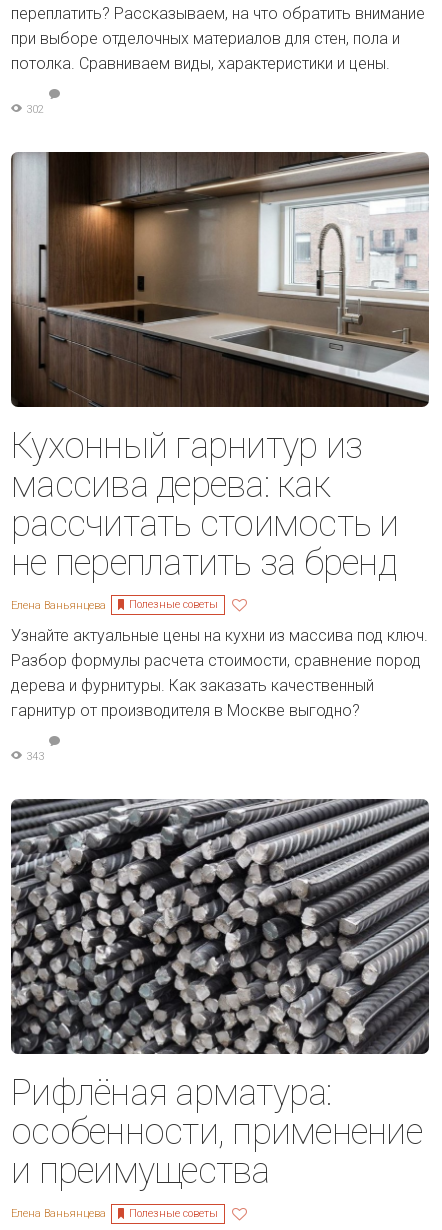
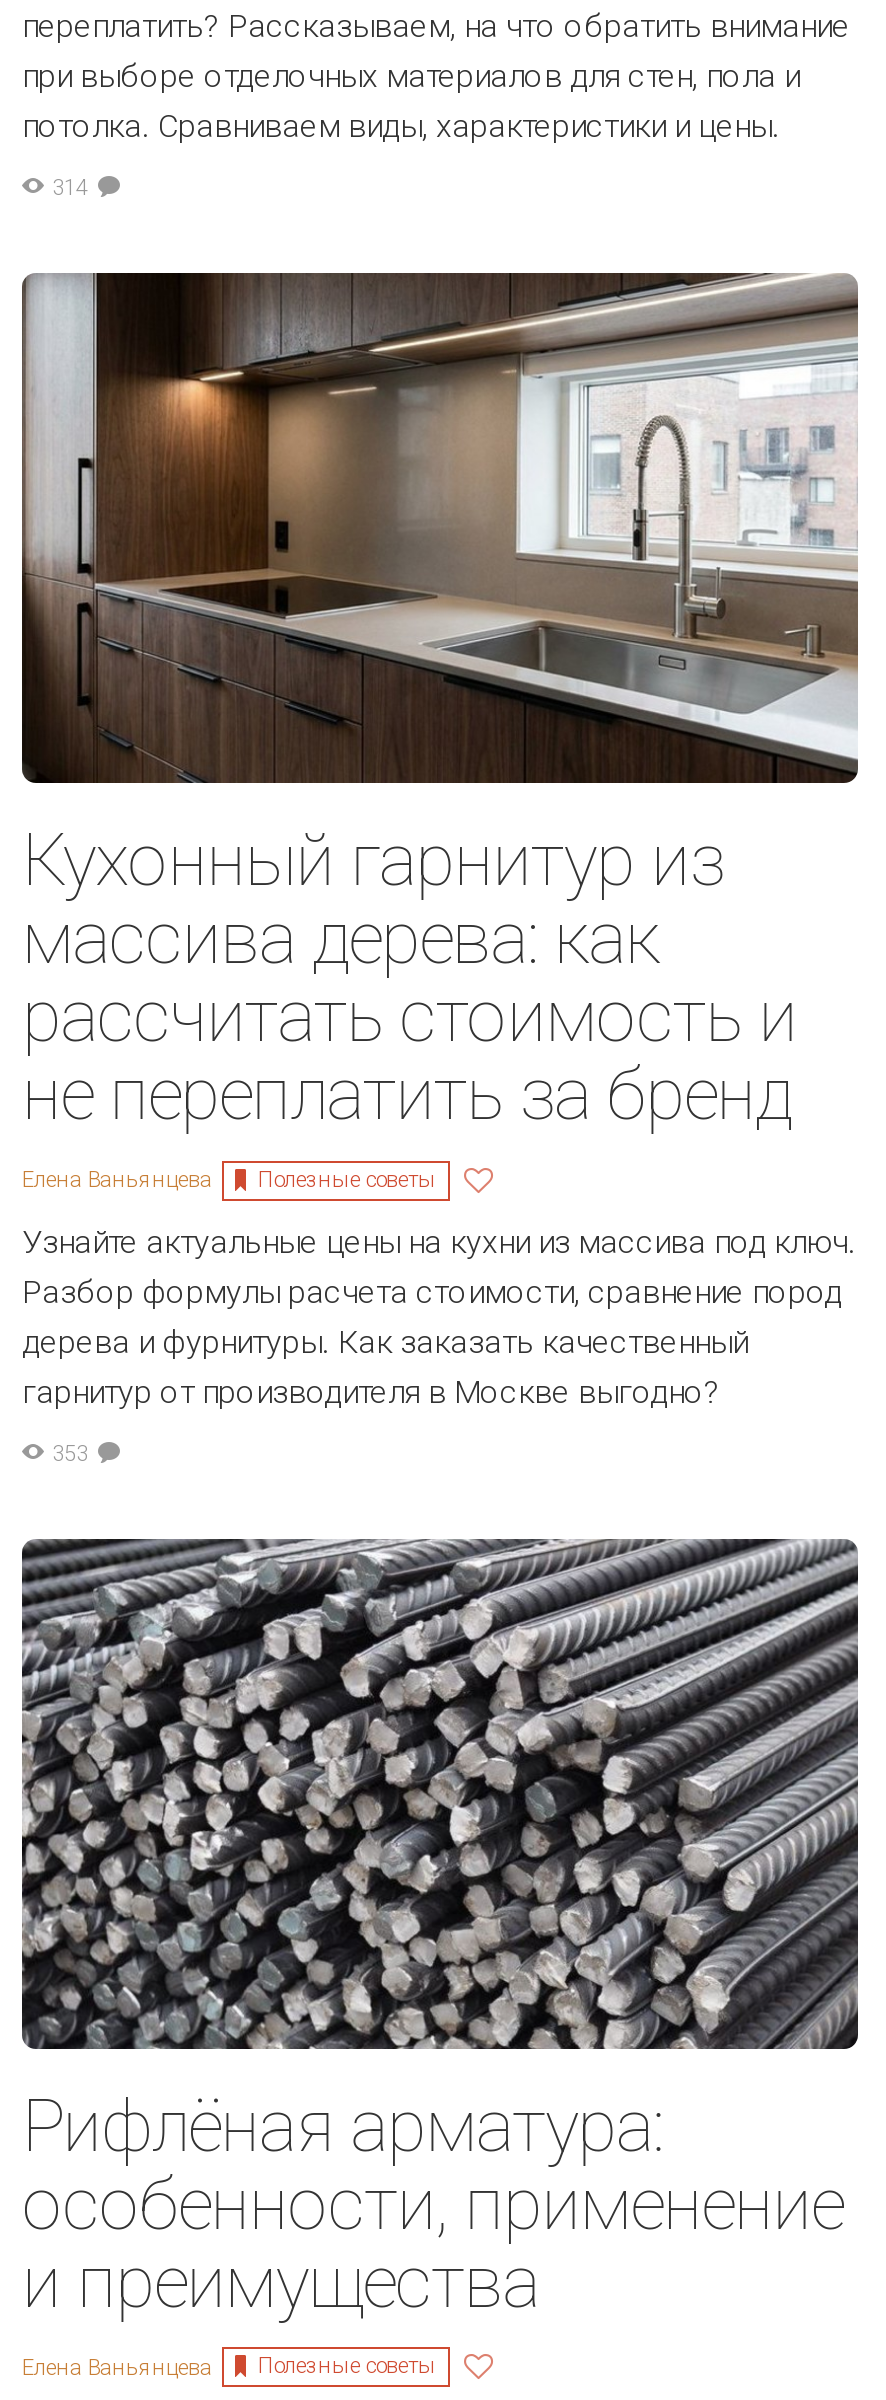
[26,103,44,116] 302 -> [52,176,88,202] 314
[26,750,44,763] 343 -> [52,1441,88,1467] 353

